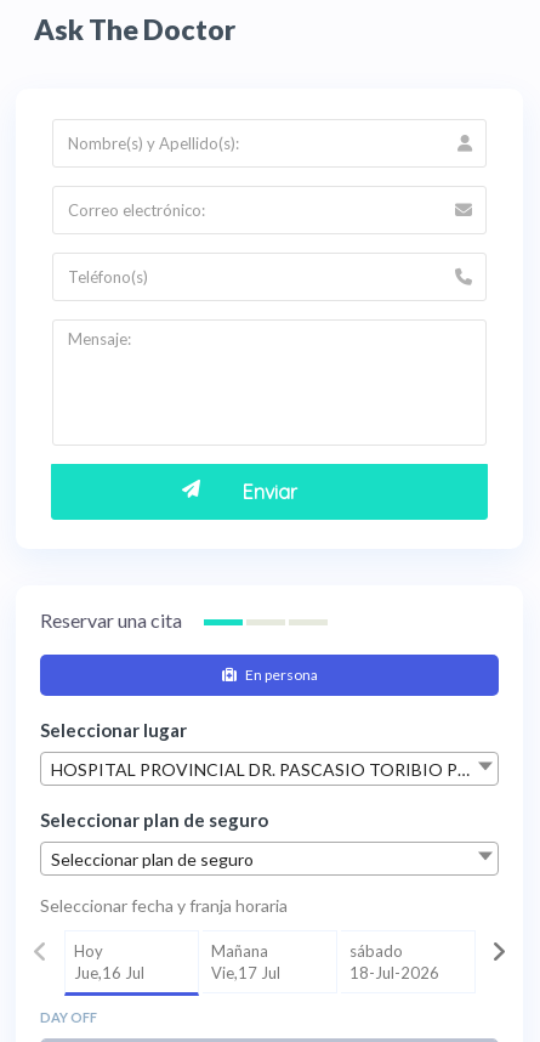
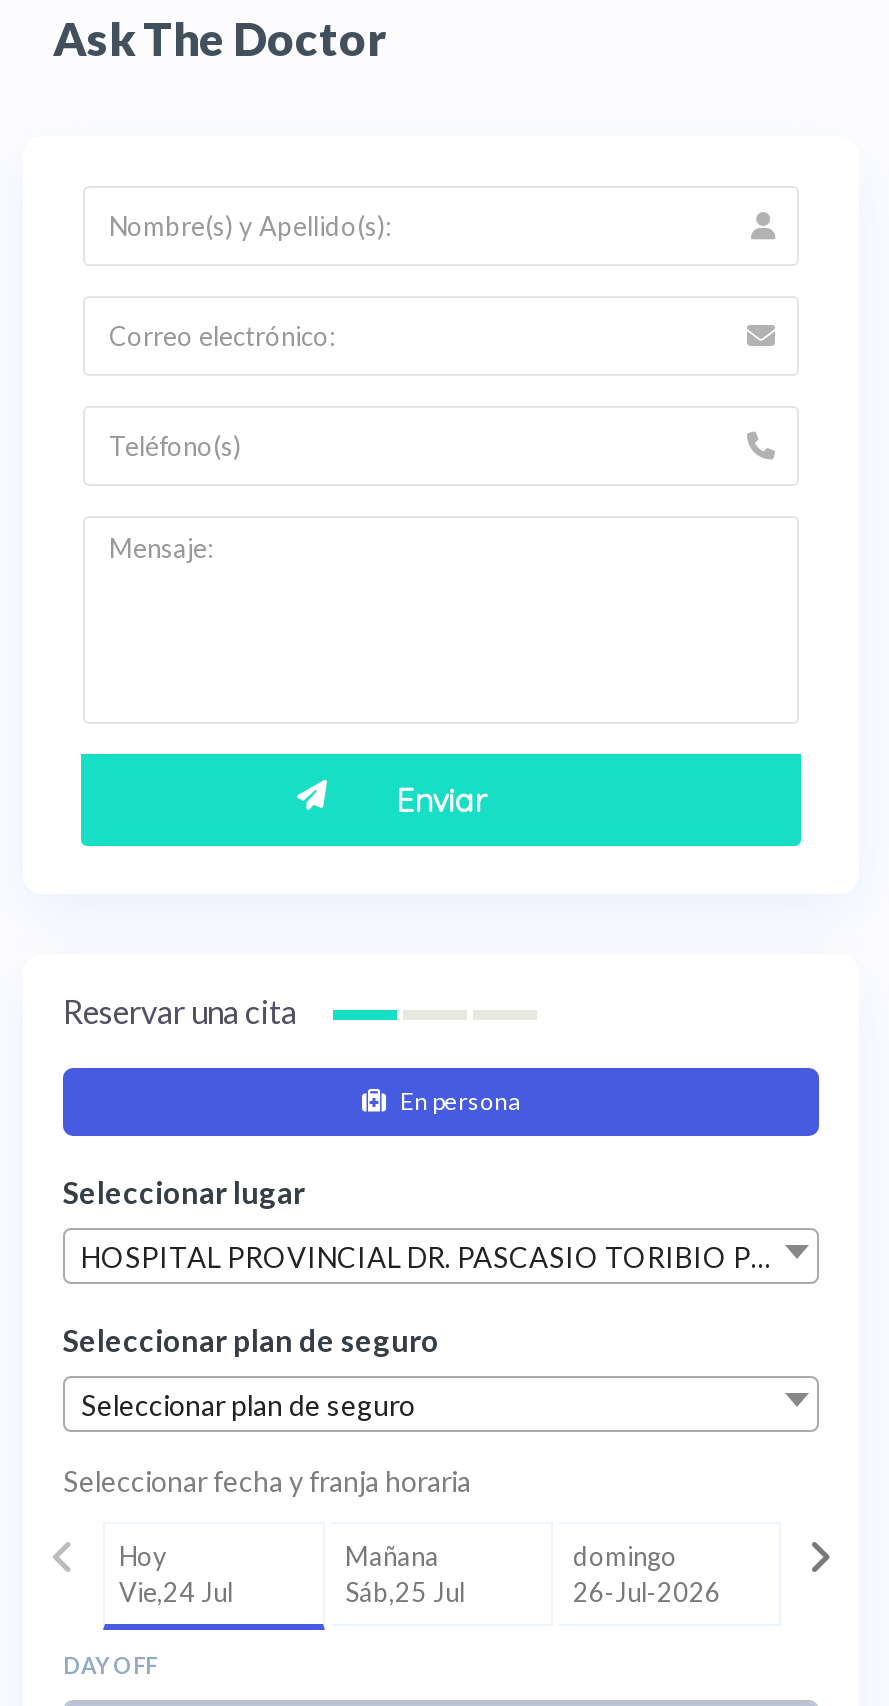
[349,941,439,982] sábado | 18-Jul-2026 -> [573,1539,721,1607] domingo | 26-Jul-2026
[74,963,144,982] Jue,16 Jul -> [119,1575,233,1607] Vie,24 Jul
[211,963,280,982] Vie,17 Jul -> [345,1575,465,1607] Sáb,25 Jul

